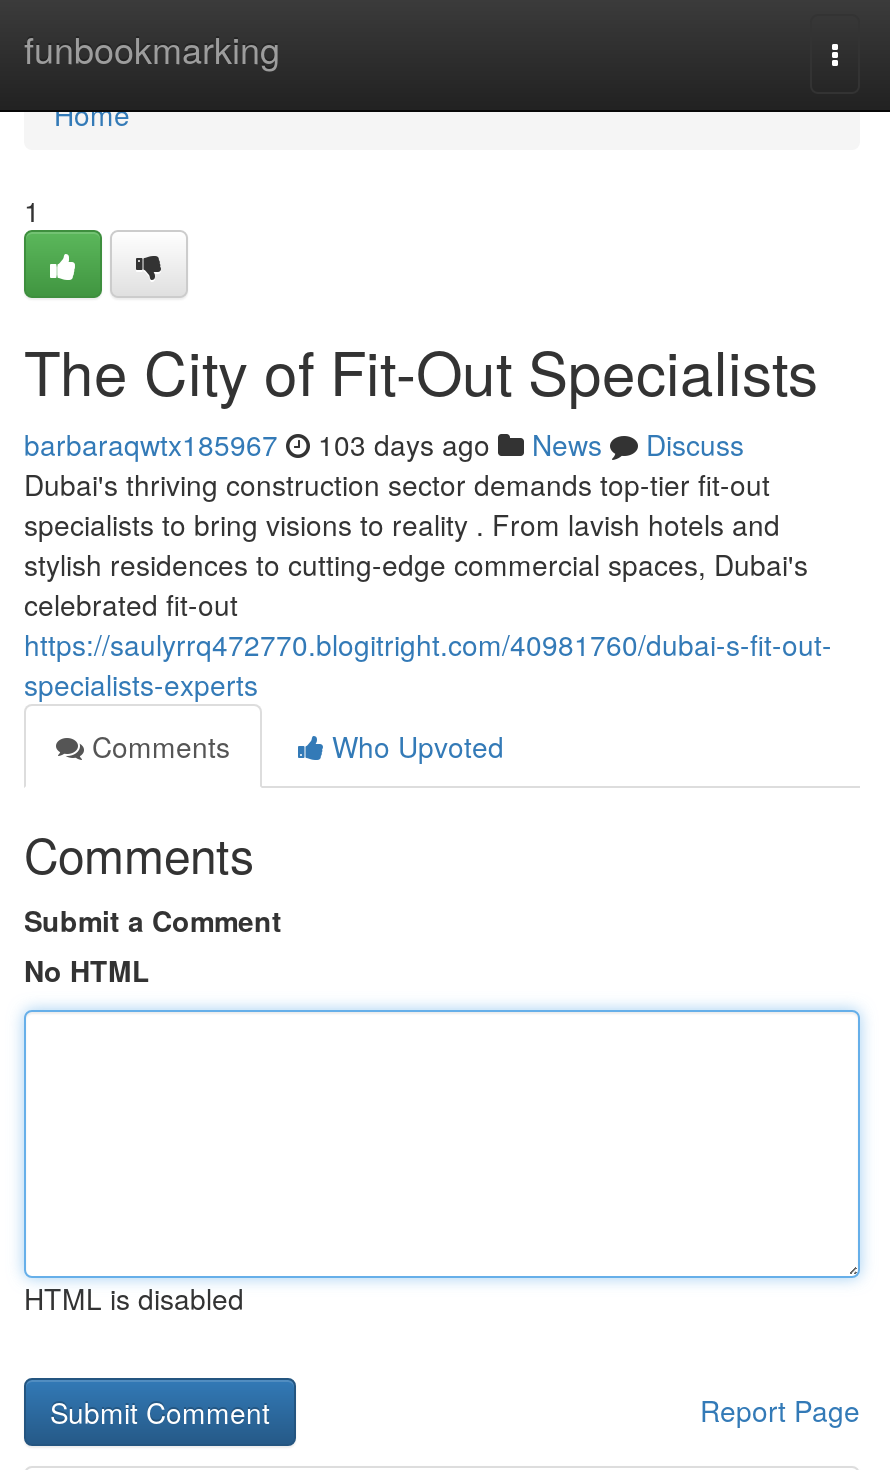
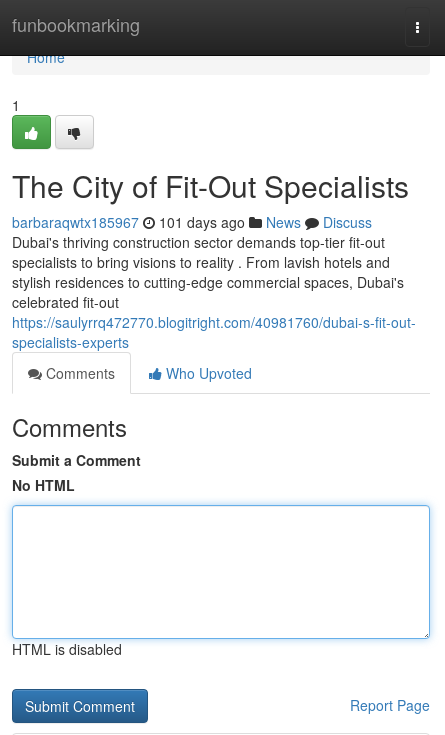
[24,424,744,464] barbaraqwtx185967 103 days ago News Discuss -> [12,212,372,232] barbaraqwtx185967 101 days ago News Discuss

